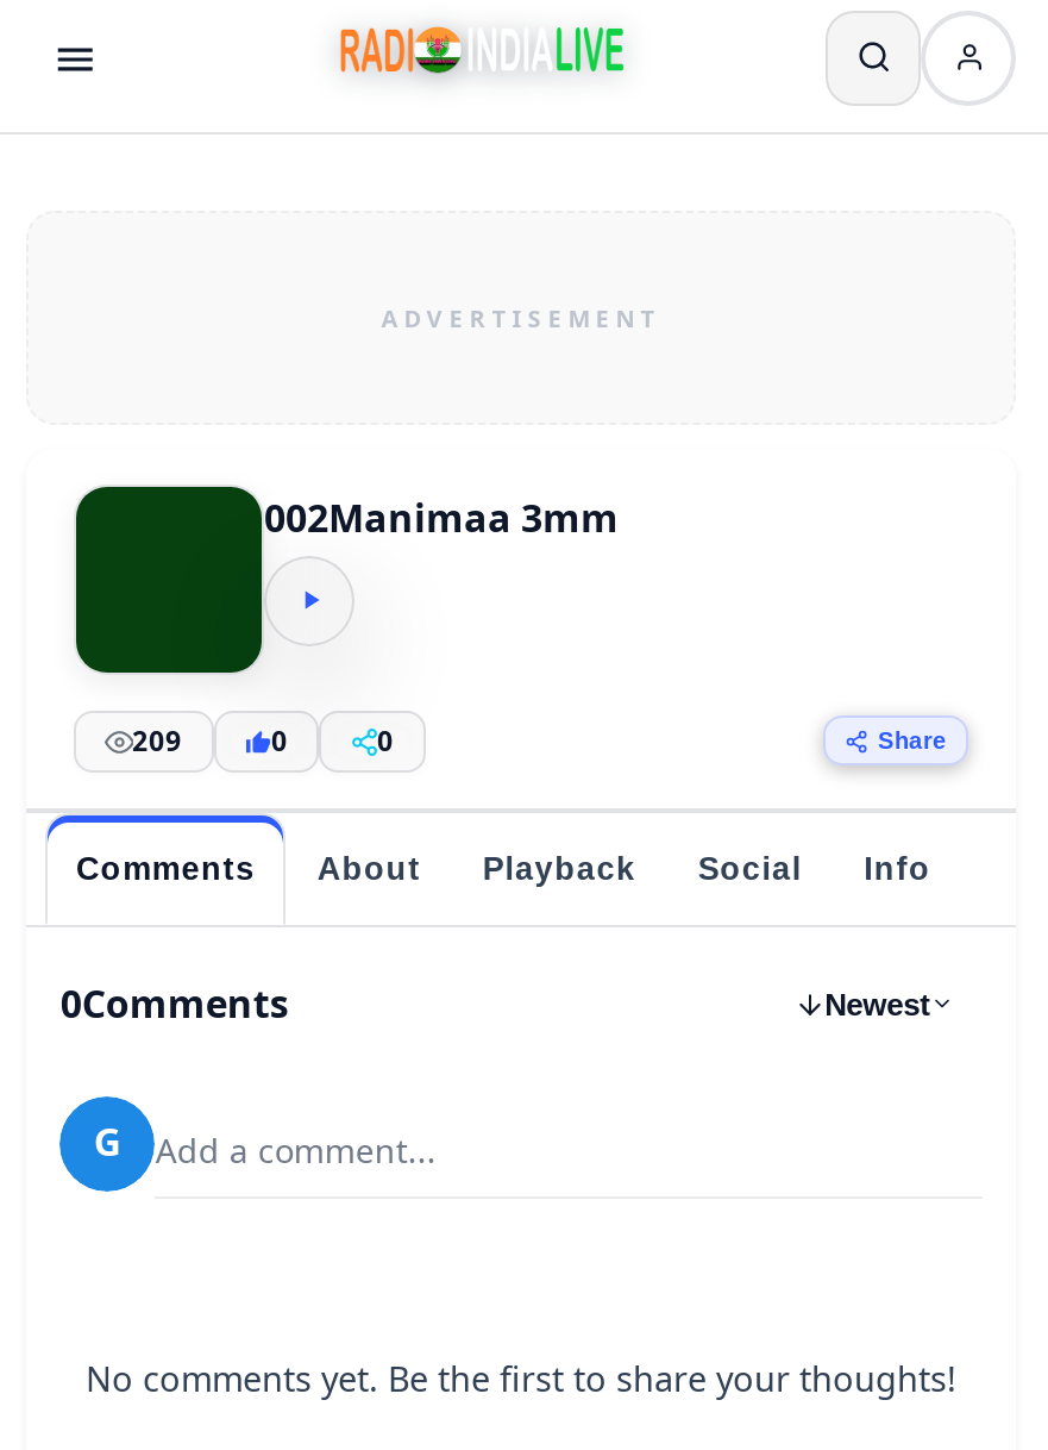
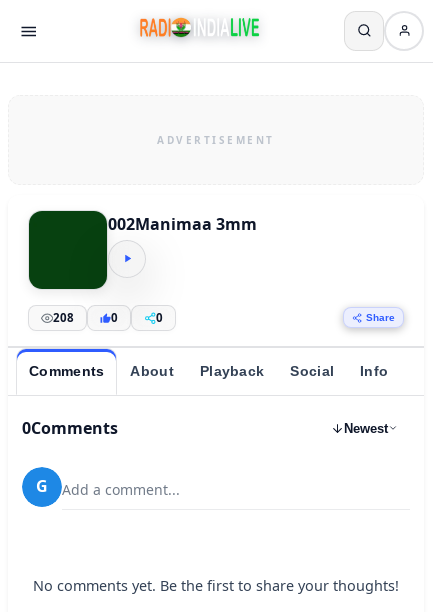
[132,723,182,759] 209 -> [52,310,73,325] 208

